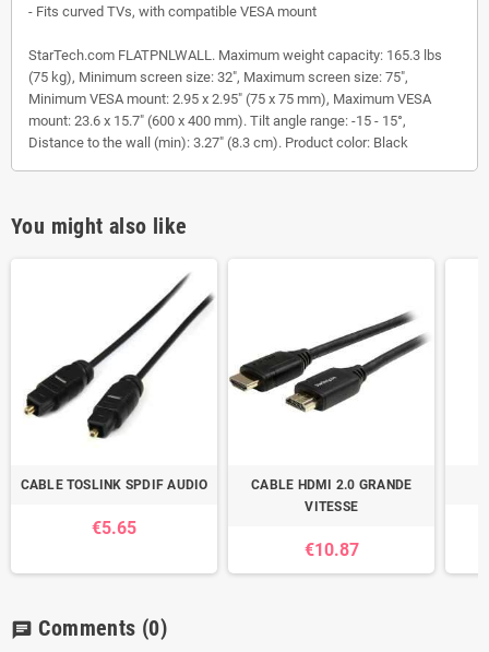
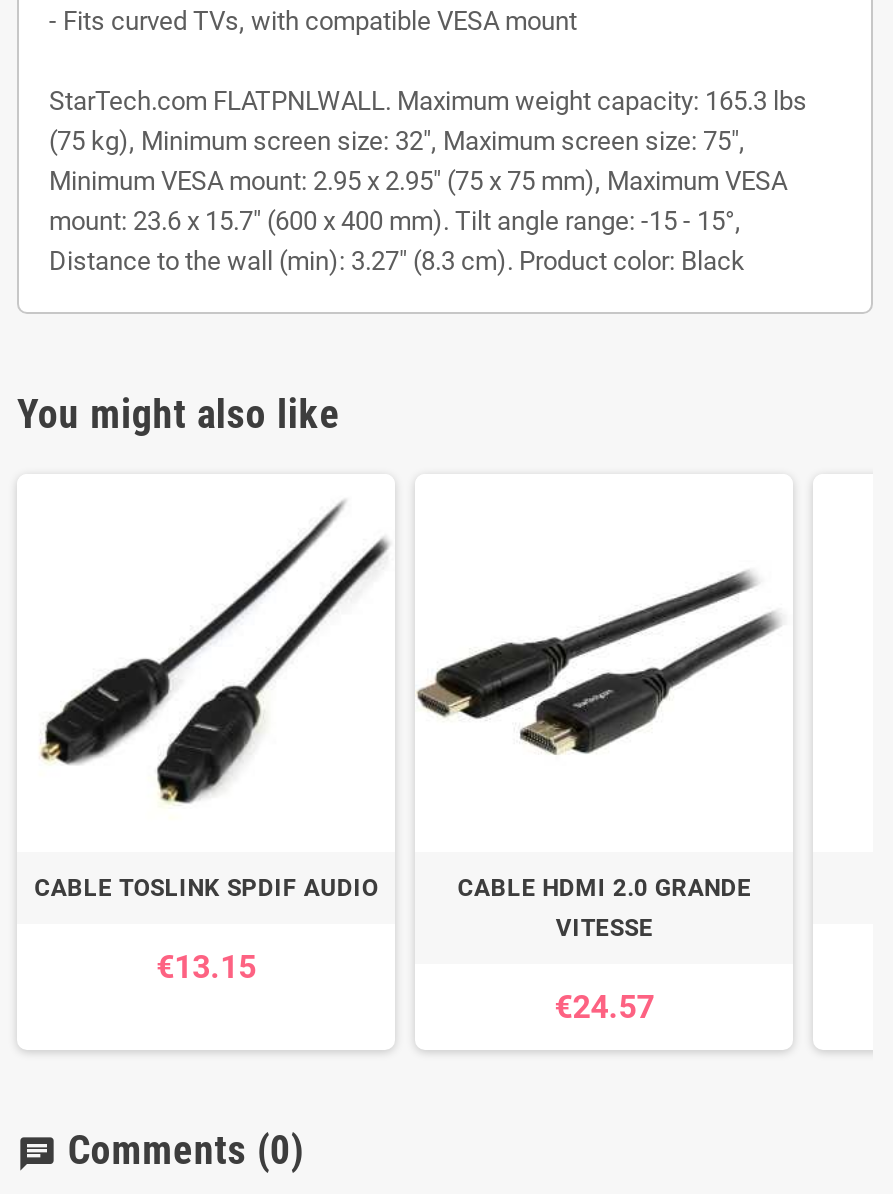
[92,518,137,539] €5.65 -> [156,948,256,986] €13.15
[304,540,359,560] €10.87 -> [555,988,655,1026] €24.57

